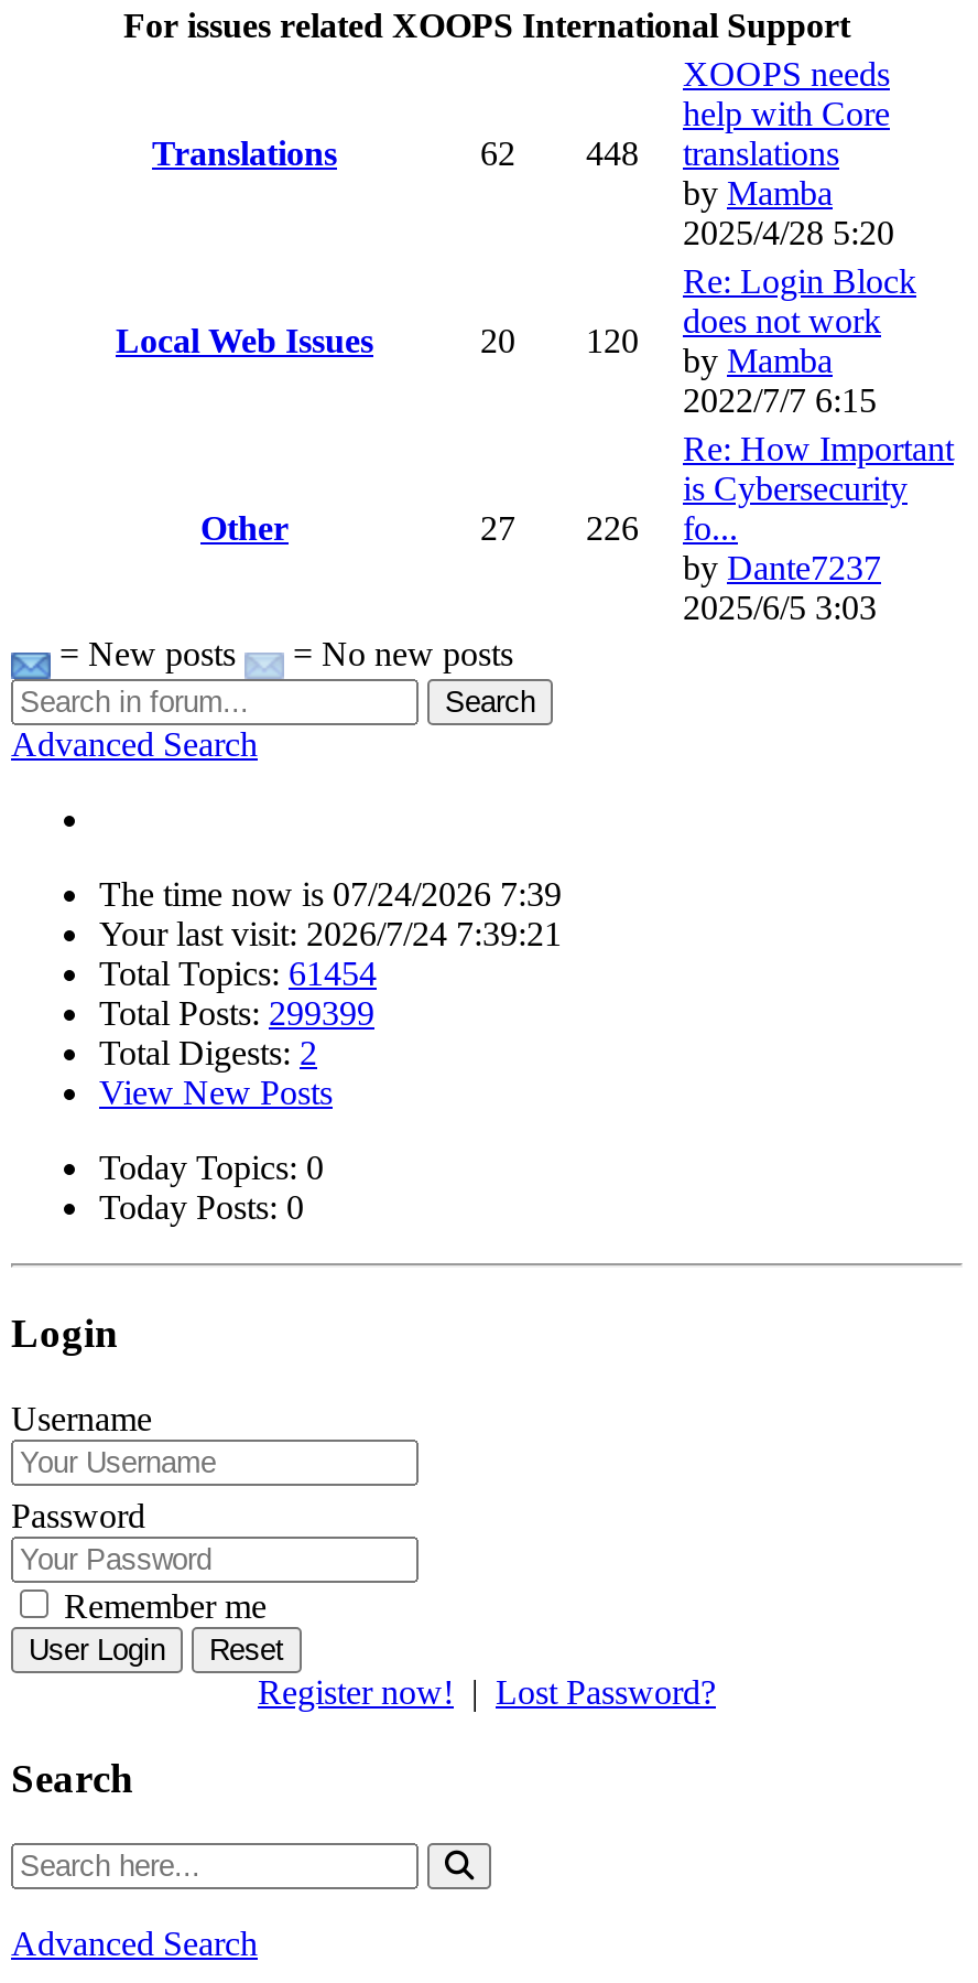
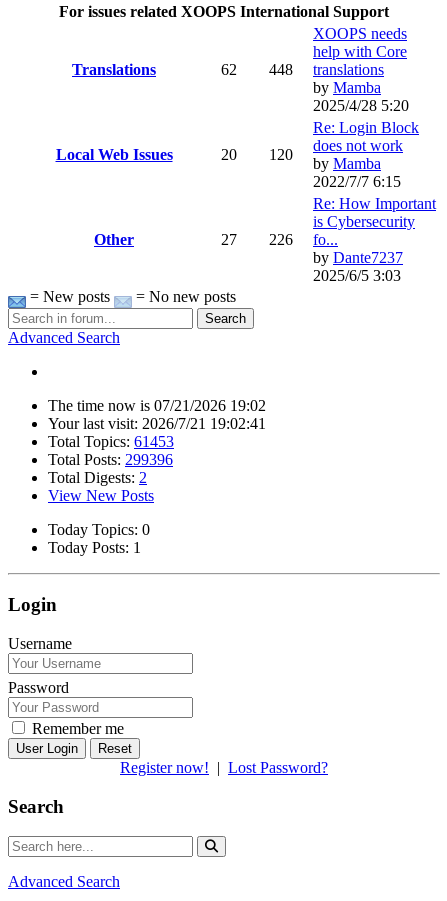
[99,876,562,914] The time now is 07/24/2026 7:39 -> [48,397,266,414] The time now is 07/21/2026 19:02
[99,916,562,953] Your last visit: 2026/7/24 7:39:21 -> [48,415,266,432] Your last visit: 2026/7/21 19:02:41
[99,955,377,993] Total Topics: 61454 -> [48,433,174,450] Total Topics: 61453
[99,995,374,1033] Total Posts: 299399 -> [48,451,173,468] Total Posts: 299396
[99,1189,304,1227] Today Posts: 0 -> [48,539,141,556] Today Posts: 1

